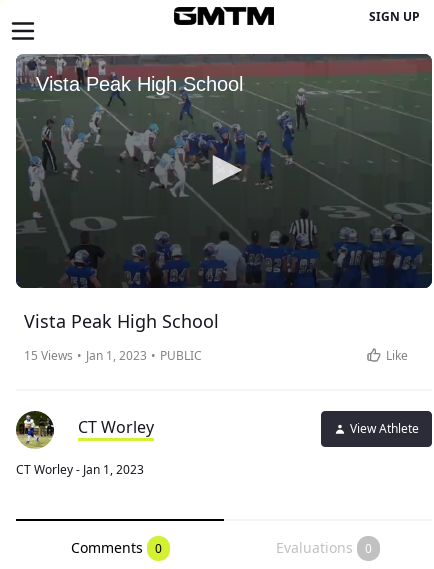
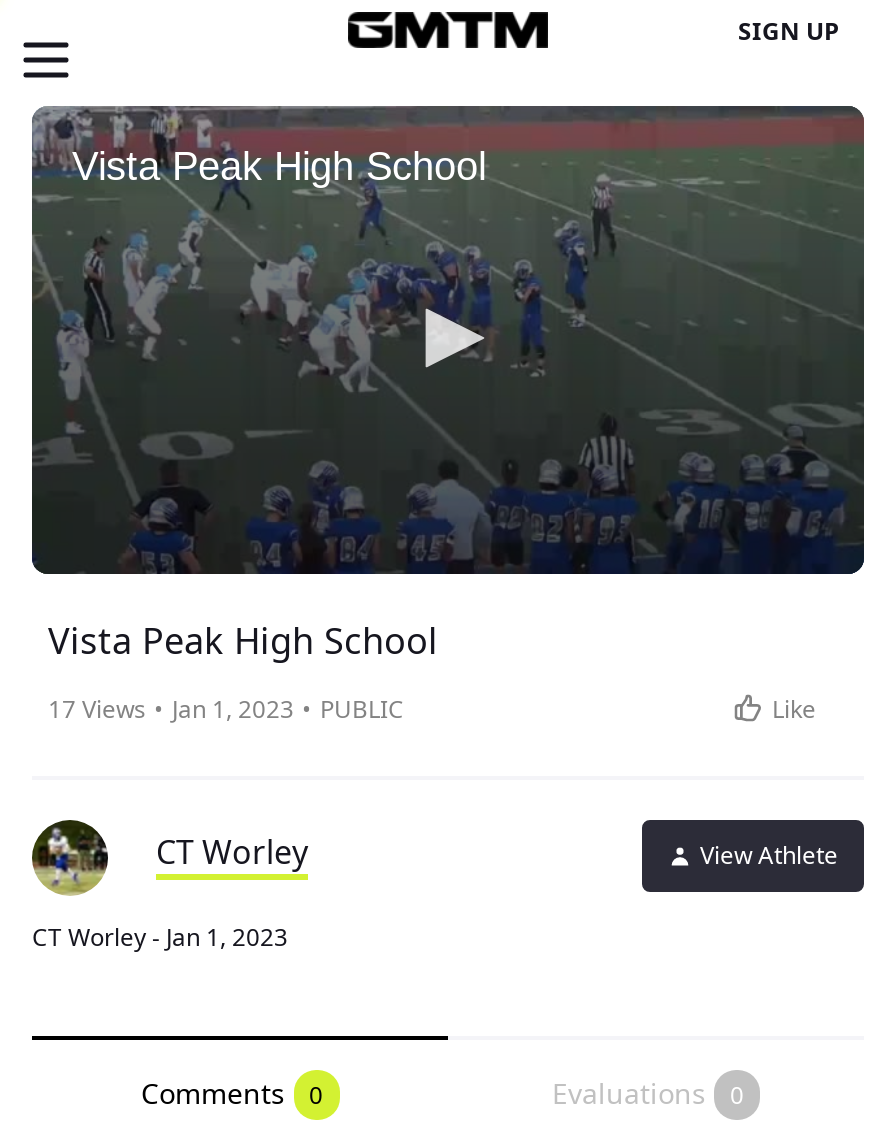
[24,347,202,364] 15 Views • Jan 1, 2023 • PUBLIC -> [48,692,404,726] 17 Views • Jan 1, 2023 • PUBLIC

